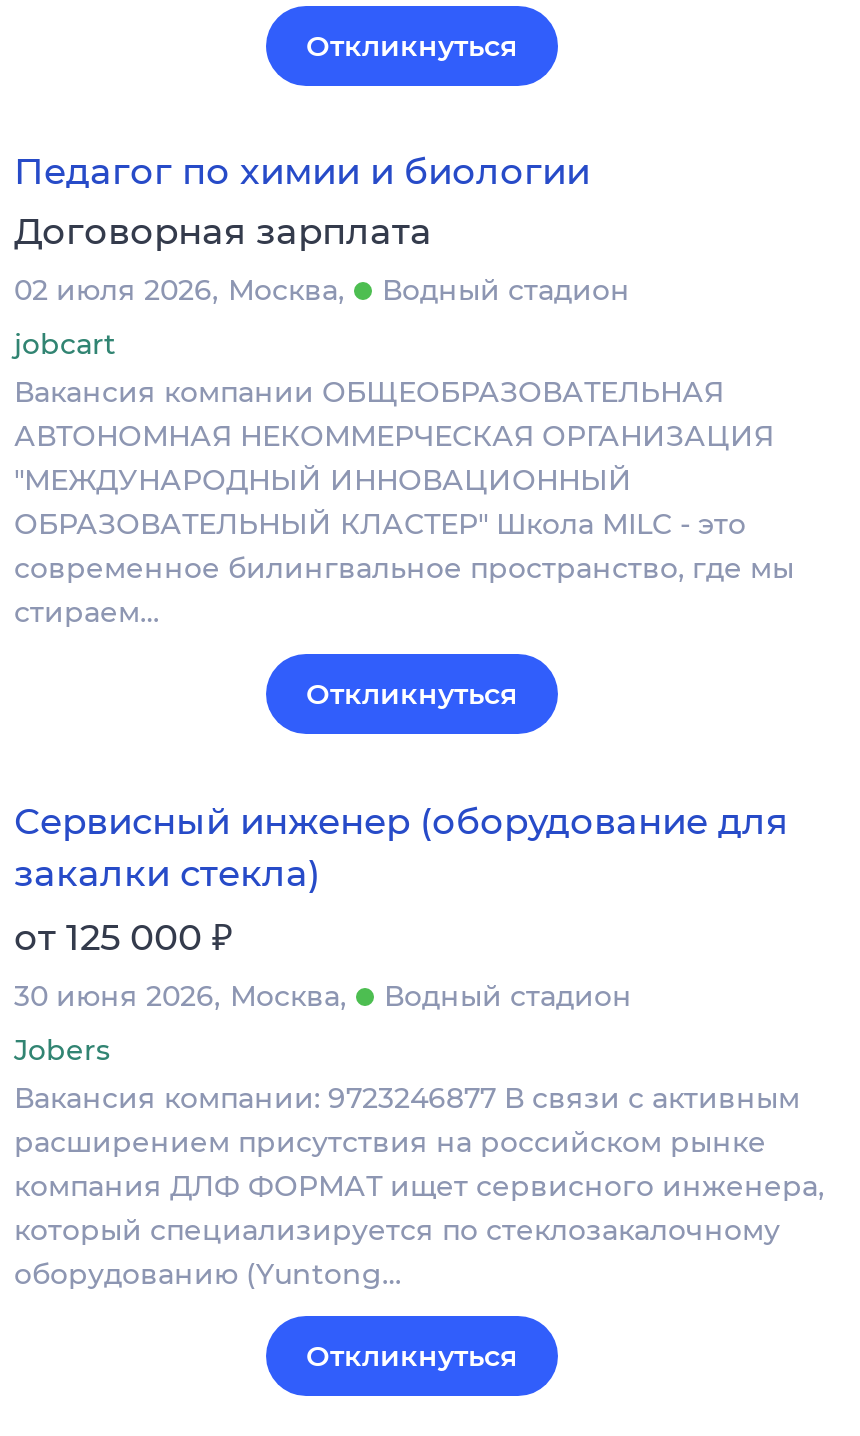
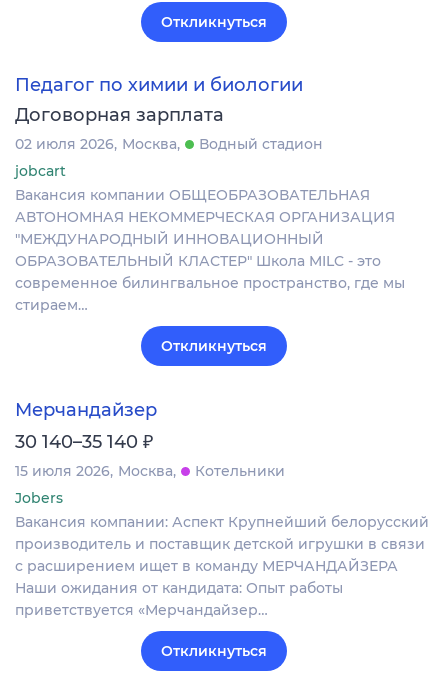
[14,799,788,1014] Сервисный инженер (оборудование для | закалки стекла) | от 125 000 ₽ | 30 июня 2026 Москва | Водный стадион -> [15,399,285,480] Мерчандайзер | 30 140–35 140 ₽ | 15 июля 2026 Москва | Котельники
[14,1080,824,1292] Вакансия компании: 9723246877 В связи с активным | расширением присутствия на российском рынке | компания ДЛФ ФОРМАТ ищет сервисного инженера, | который специализируется по стеклозакалочному | оборудованию (Yuntong… -> [15,513,429,619] Вакансия компании: Аспект Крупнейший белорусский | производитель и поставщик детской игрушки в связи | с расширением ищет в команду МЕРЧАНДАЙЗЕРА | Наши ожидания от кандидата: Опыт работы | приветствуется «Мерчандайзер…

